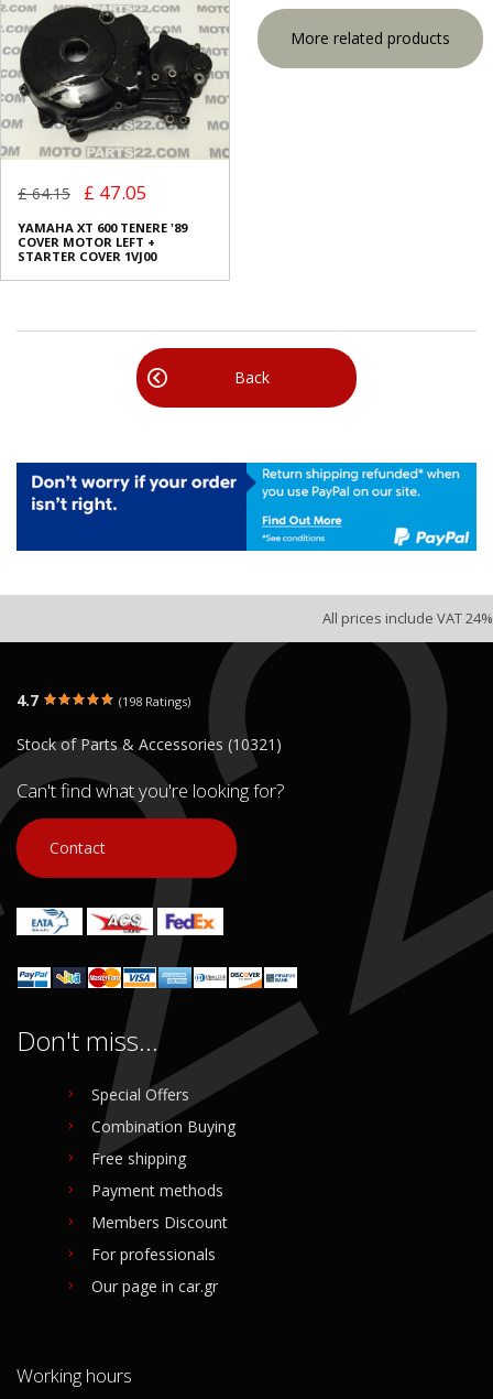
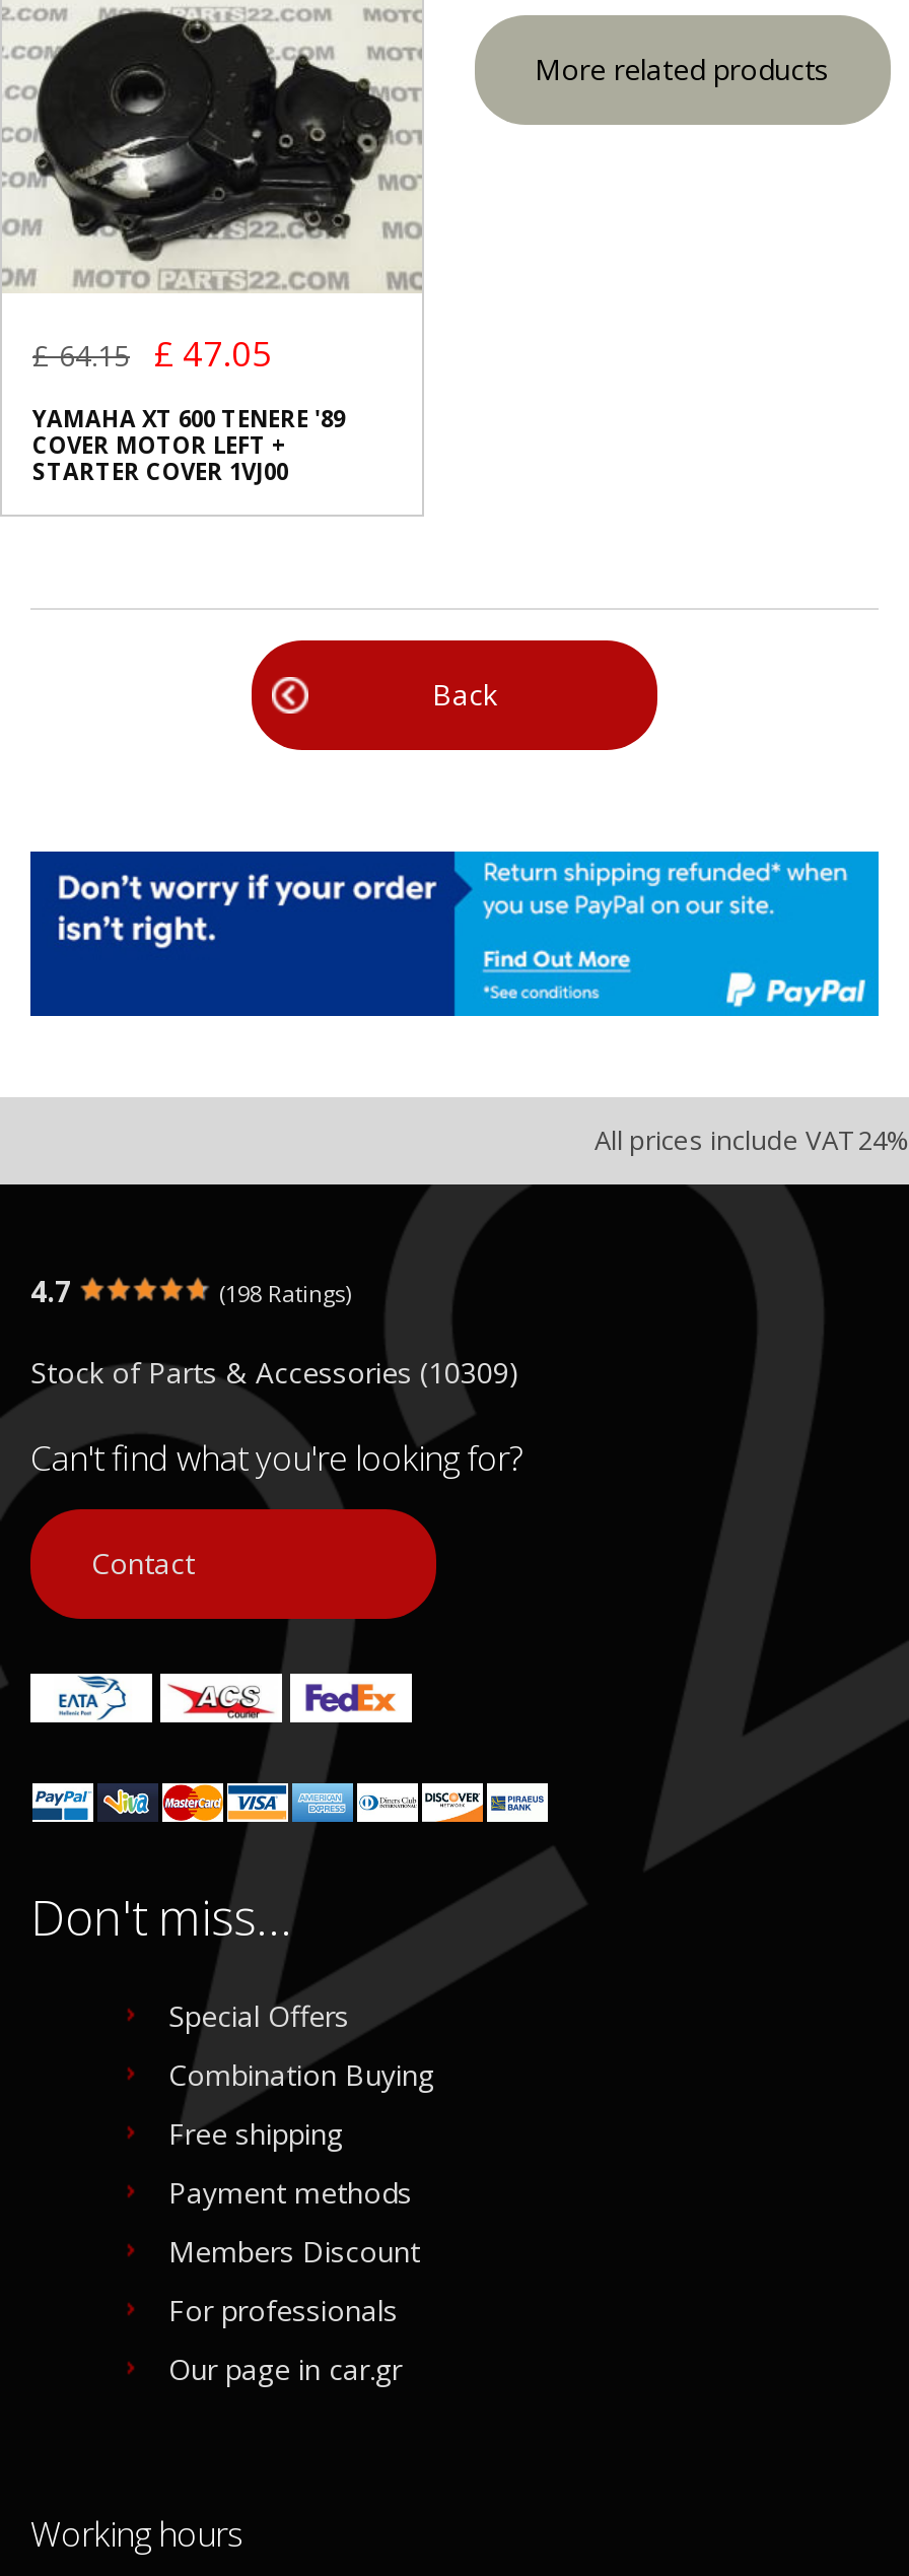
[17,734,282,755] Stock of Parts & Accessories (10321) -> [30,1352,519,1391] Stock of Parts & Accessories (10309)

